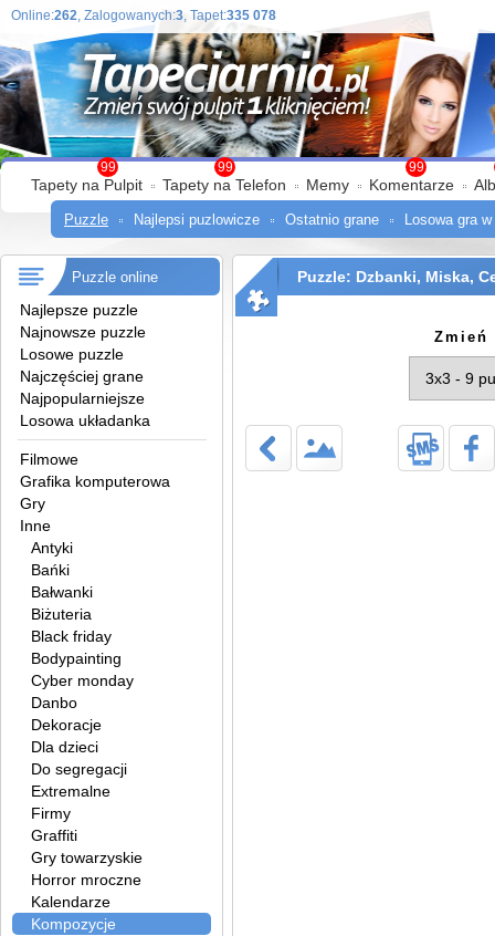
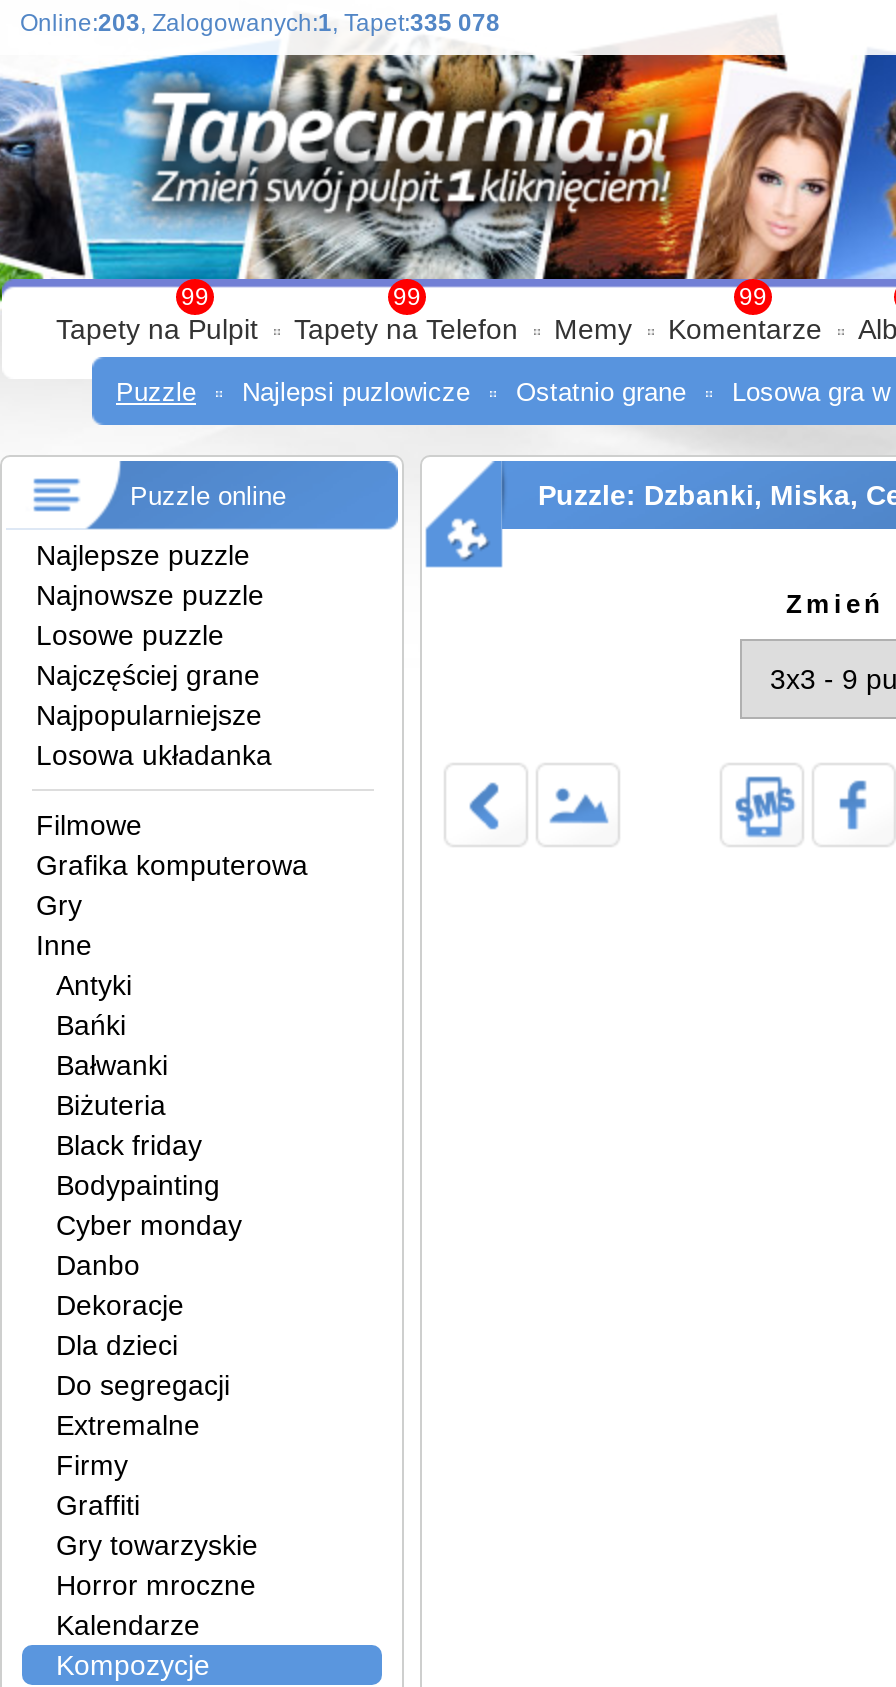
[11,8,276,23] Online:262, Zalogowanych:3, Tapet:335 078 -> [20,9,500,37] Online:203, Zalogowanych:1, Tapet:335 078

